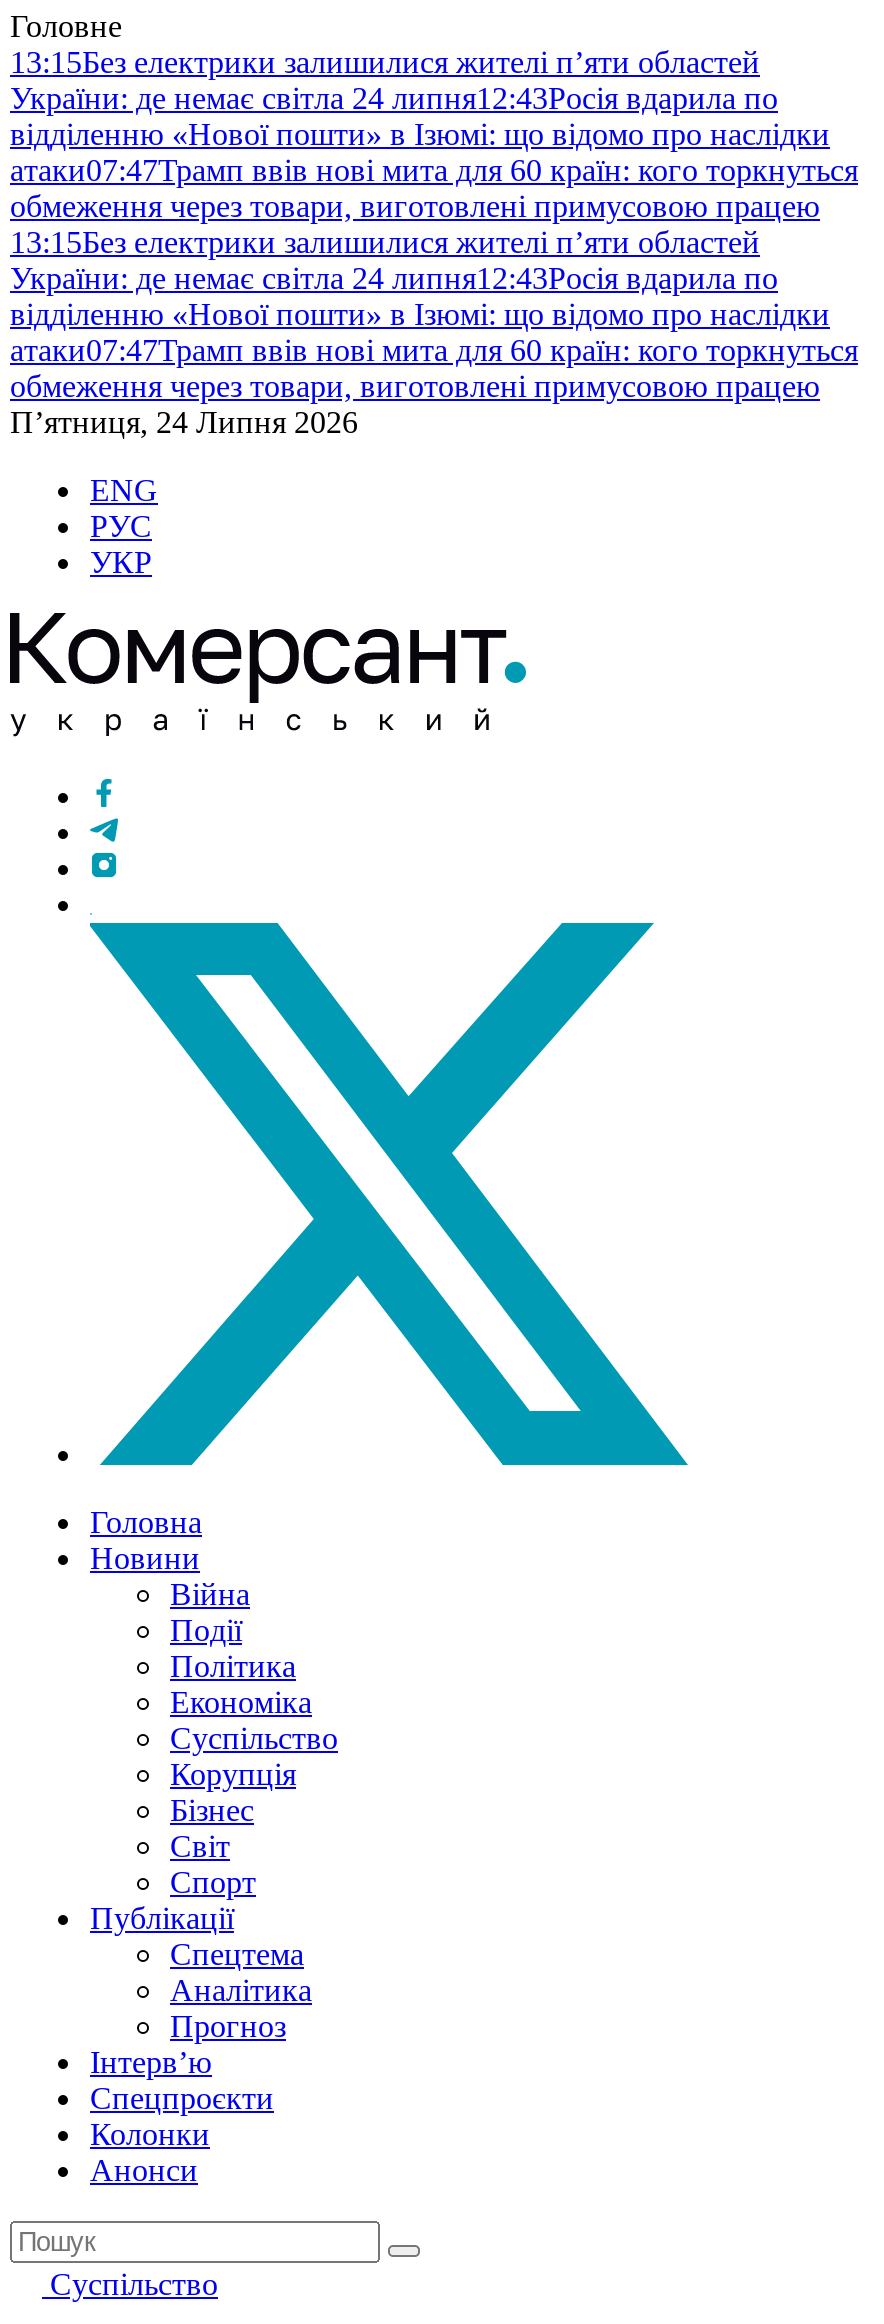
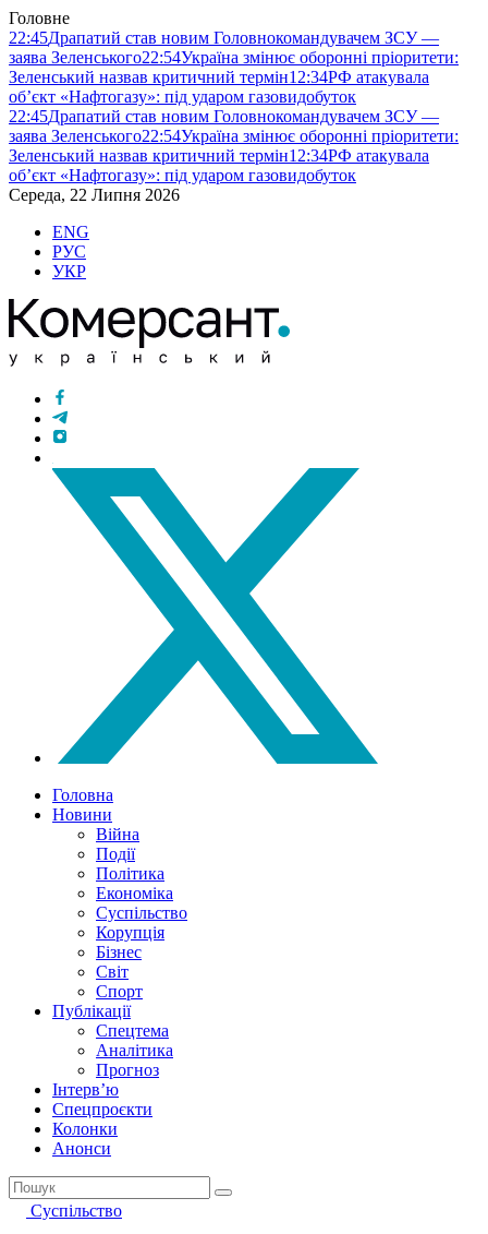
[10,45,858,439] 13:15Без електрики залишилися жителі п’яти областей | України: де немає світла 24 липня12:43Росія вдарила по | відділенню «Нової пошти» в Ізюмі: що відомо про наслідки | атаки07:47Трамп ввів нові мита для 60 країн: кого торкнуться | обмеження через товари, виготовлені примусовою працею | 13:15Без електрики залишилися жителі п’яти областей | України: де немає світла 24 липня12:43Росія вдарила по | відділенню «Нової пошти» в Ізюмі: що відомо про наслідки | атаки07:47Трамп ввів нові мита для 60 країн: кого торкнуться | обмеження через товари, виготовлені примусовою працею | П’ятниця, 24 Липня 2026 -> [9,28,459,204] 22:45Драпатий став новим Головнокомандувачем ЗСУ — | заява Зеленського22:54Україна змінює оборонні пріоритети: | Зеленський назвав критичний термін 12:34РФ атакувала | об’єкт «Нафтогазу»: під ударом газовидобуток | 22:45Драпатий став новим Головнокомандувачем ЗСУ — | заява Зеленського22:54Україна змінює оборонні пріоритети: | Зеленський назвав критичний термін 12:34РФ атакувала | об’єкт «Нафтогазу»: під ударом газовидобуток | Середа, 22 Липня 2026

